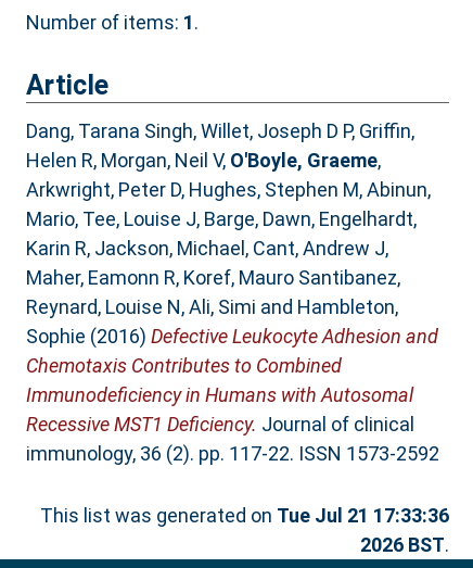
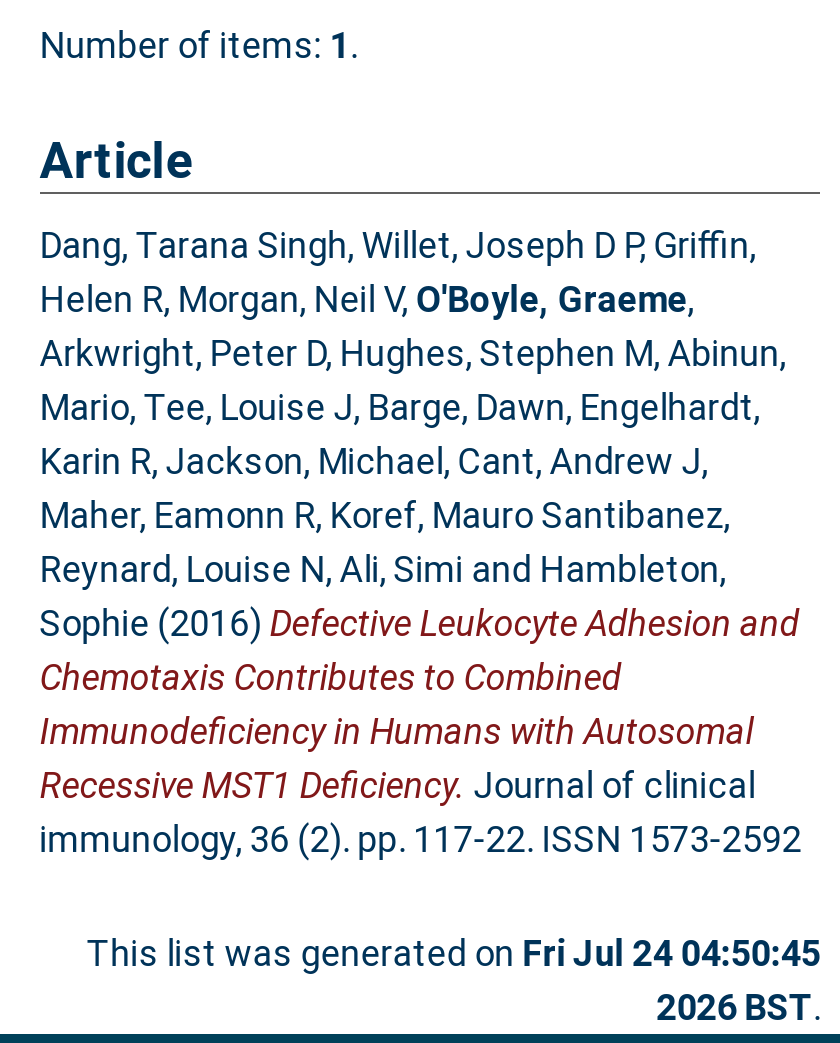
[40,504,449,527] This list was generated on Tue Jul 21 17:33:36 -> [86,933,820,975] This list was generated on Fri Jul 24 04:50:45

